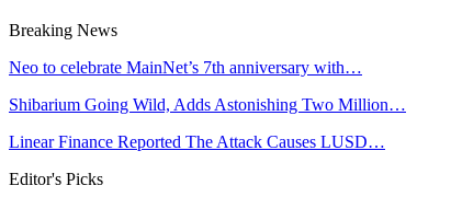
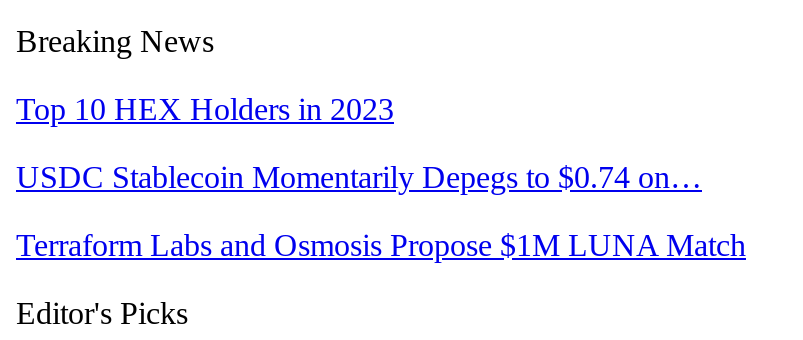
[9,58,362,76] Neo to celebrate MainNet’s 7th anniversary with… -> [16,91,394,125] Top 10 HEX Holders in 2023
[9,95,406,113] Shibarium Going Wild, Adds Astonishing Two Million… -> [16,159,702,193] USDC Stablecoin Momentarily Depegs to $0.74 on…
[9,132,385,151] Linear Finance Reported The Attack Causes LUSD… -> [16,227,746,261] Terraform Labs and Osmosis Propose $1M LUNA Match

